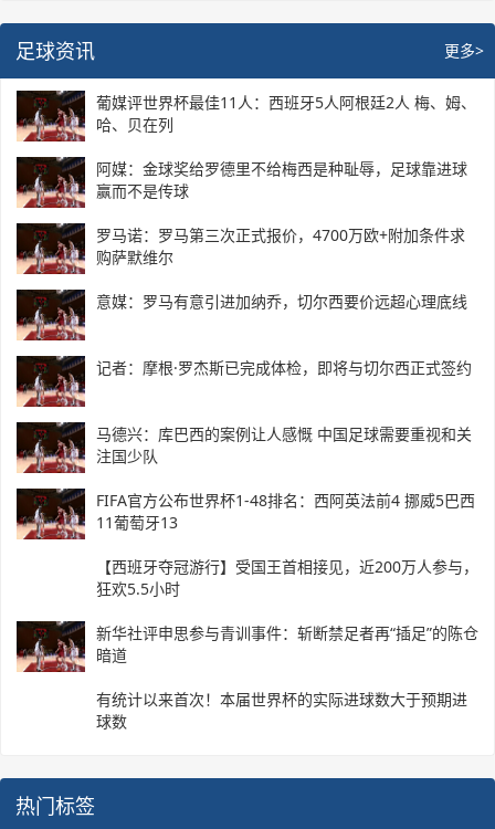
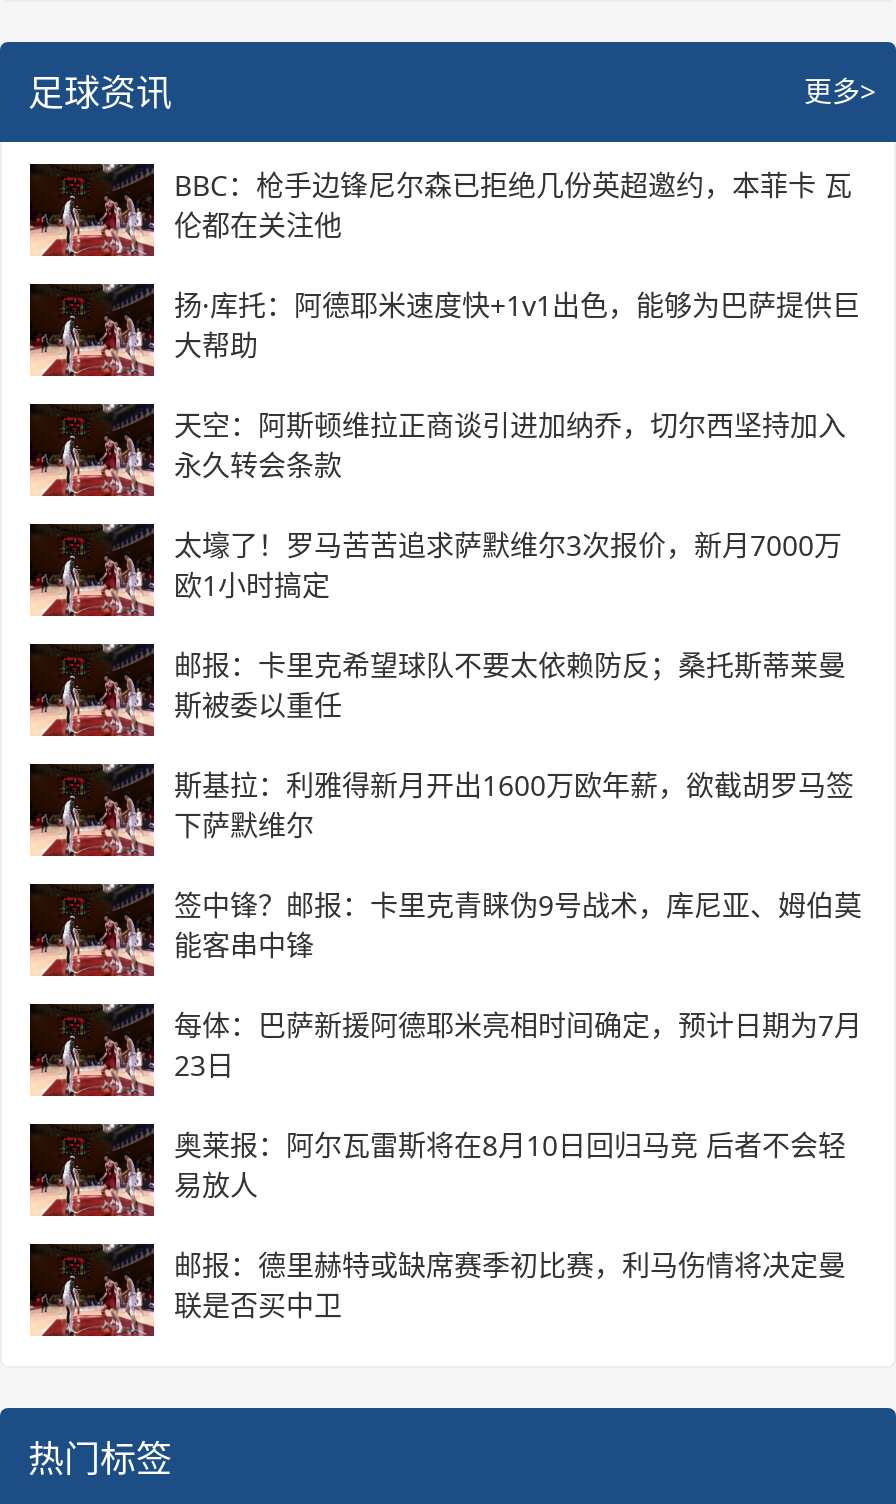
none -> [28,1002,146,1098] [image]
none -> [28,1242,146,1338] [image]
[96,92,476,135] 葡媒评世界杯最佳11人：西班牙5人阿根廷2人 梅、姆、 | 哈、贝在列 -> [174,166,852,244] BBC：枪手边锋尼尔森已拒绝几份英超邀约，本菲卡 瓦 | 伦都在关注他
[96,158,467,201] 阿媒：金球奖给罗德里不给梅西是种耻辱，足球靠进球 | 赢而不是传球 -> [174,286,860,364] 扬·库托：阿德耶米速度快+1v1出色，能够为巴萨提供巨 | 大帮助
[96,224,465,267] 罗马诺：罗马第三次正式报价，4700万欧+附加条件求 | 购萨默维尔 -> [174,406,846,484] 天空：阿斯顿维拉正商谈引进加纳乔，切尔西坚持加入 | 永久转会条款
[96,291,467,312] 意媒：罗马有意引进加纳乔，切尔西要价远超心理底线 -> [174,526,842,604] 太壕了！罗马苦苦追求萨默维尔3次报价，新月7000万 | 欧1小时搞定
[96,357,472,378] 记者：摩根·罗杰斯已完成体检，即将与切尔西正式签约 -> [174,646,846,724] 邮报：卡里克希望球队不要太依赖防反；桑托斯蒂莱曼 | 斯被委以重任
[96,423,472,466] 马德兴：库巴西的案例让人感慨 中国足球需要重视和关 | 注国少队 -> [174,766,854,844] 斯基拉：利雅得新月开出1600万欧年薪，欲截胡罗马签 | 下萨默维尔
[96,490,475,533] FIFA官方公布世界杯1-48排名：西阿英法前4 挪威5巴西 | 11葡萄牙13 -> [174,886,862,964] 签中锋？邮报：卡里克青睐伪9号战术，库尼亚、姆伯莫 | 能客串中锋
[96,556,478,599] 【西班牙夺冠游行】受国王首相接见，近200万人参与， | 狂欢5.5小时 -> [174,1006,862,1084] 每体：巴萨新援阿德耶米亮相时间确定，预计日期为7月 | 23日
[96,622,478,665] 新华社评申思参与青训事件：斩断禁足者再“插足”的陈仓 | 暗道 -> [174,1126,846,1204] 奥莱报：阿尔瓦雷斯将在8月10日回归马竞 后者不会轻 | 易放人
[96,689,467,732] 有统计以来首次！本届世界杯的实际进球数大于预期进 | 球数 -> [174,1246,846,1324] 邮报：德里赫特或缺席赛季初比赛，利马伤情将决定曼 | 联是否买中卫

